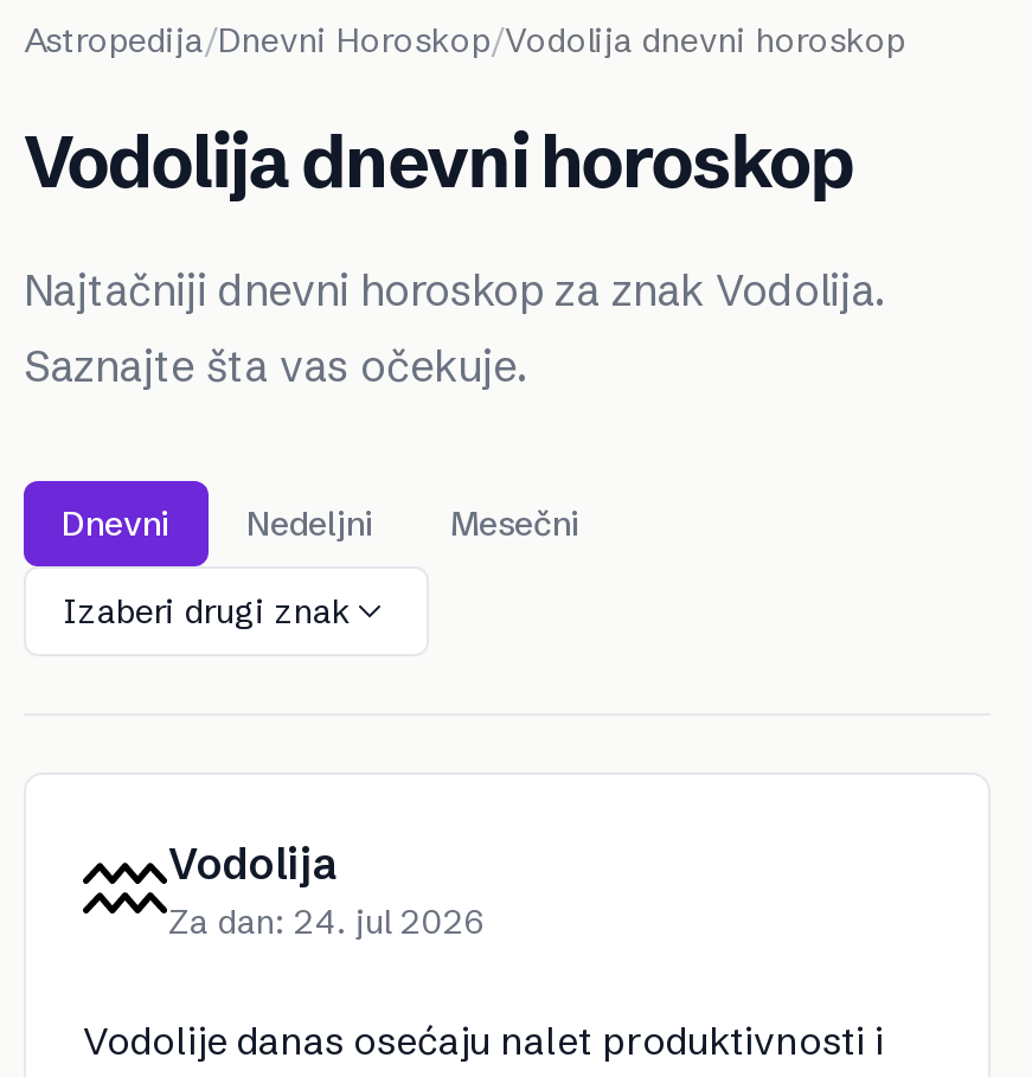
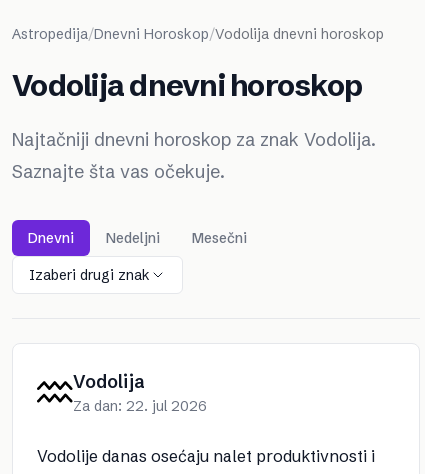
[168,900,486,943] Za dan: 24. jul 2026 -> [73,397,207,415] Za dan: 22. jul 2026

